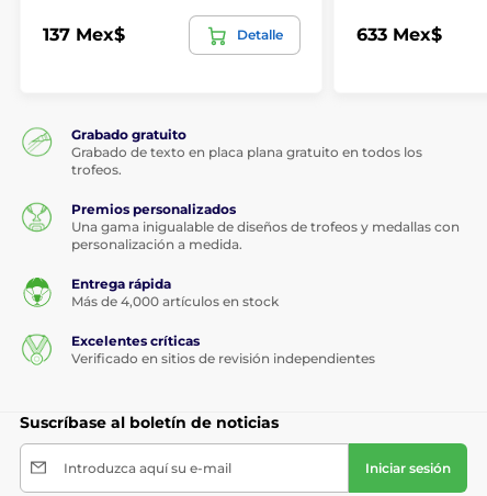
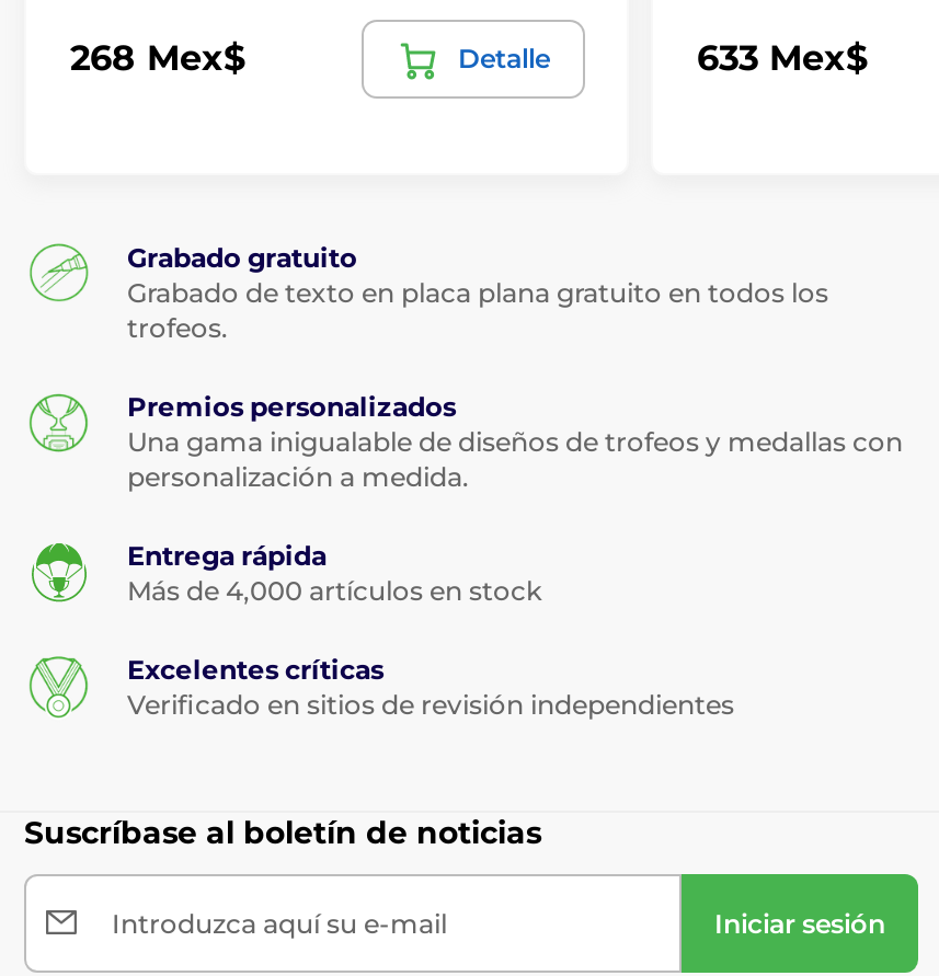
[43,24,125,45] 137 Mex$ -> [70,38,245,80] 268 Mex$

